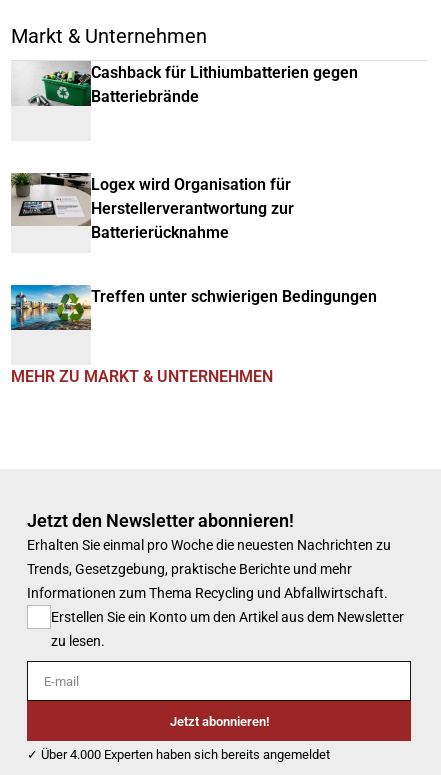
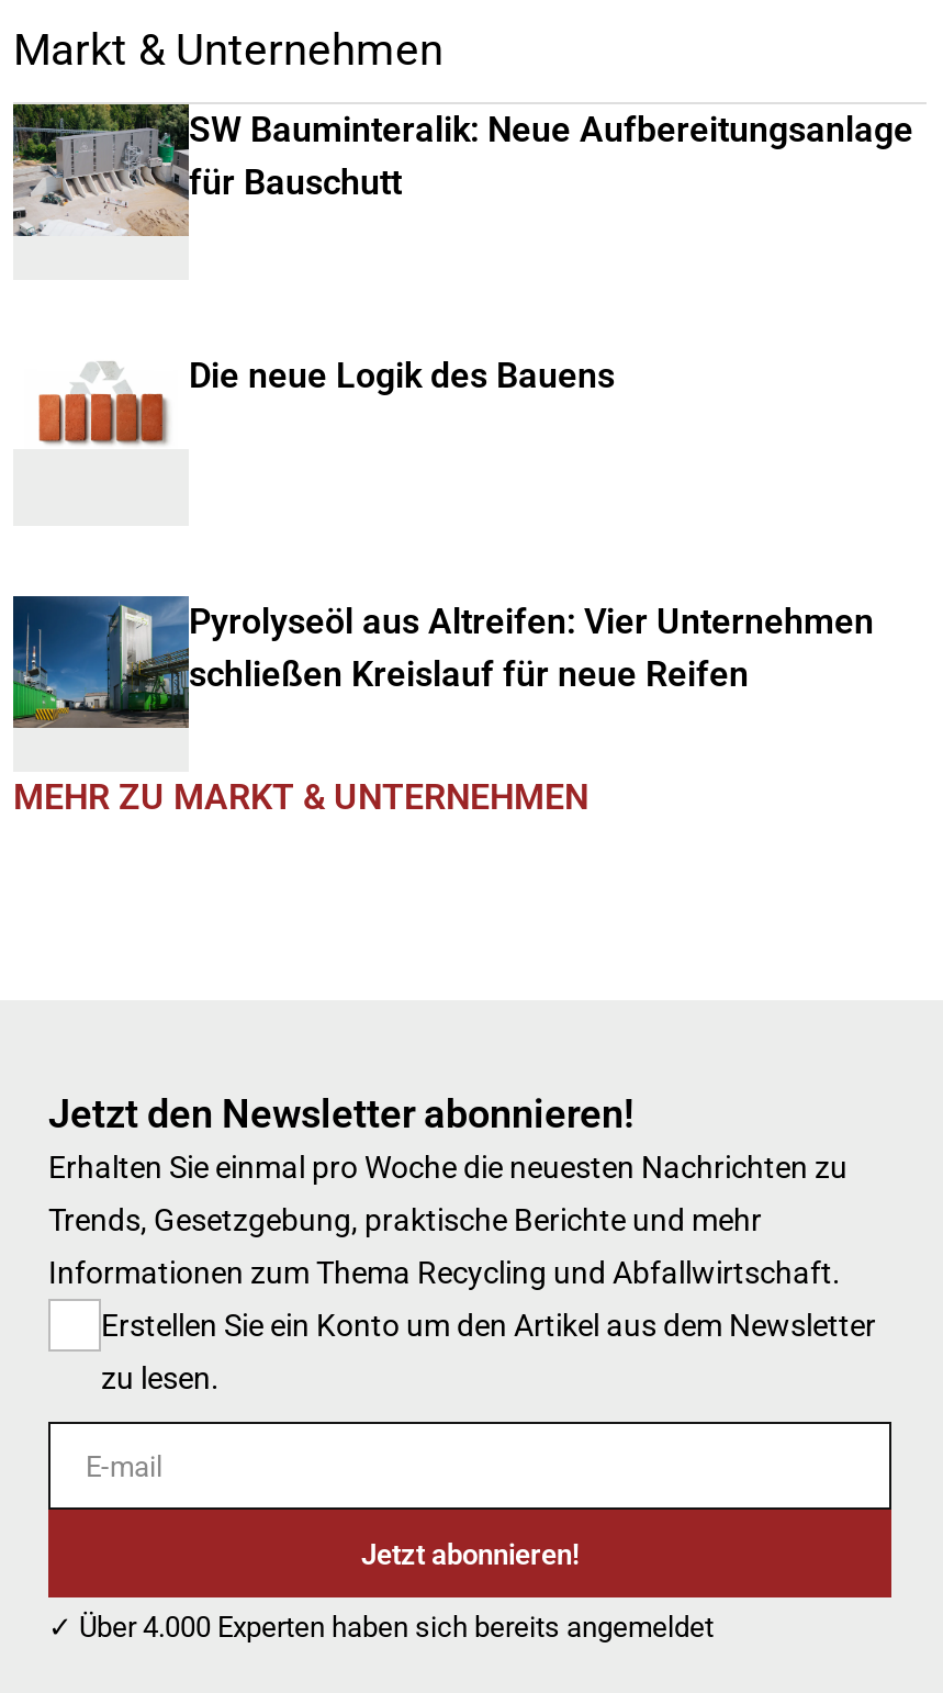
[11,61,358,121] [image] | Cashback für Lithiumbatterien gegen | Batteriebrände -> [11,102,913,238] [image] | SW Bauminteralik: Neue Aufbereitungsanlage | für Bauschutt
[10,172,294,242] [image] | Logex wird Organisation für | Herstellerverantwortung zur | Batterierücknahme -> [13,350,615,464] [image] | Die neue Logik des Bauens
[10,284,377,345] [image] | Treffen unter schwierigen Bedingungen -> [11,594,874,730] [image] | Pyrolyseöl aus Altreifen: Vier Unternehmen | schließen Kreislauf für neue Reifen

